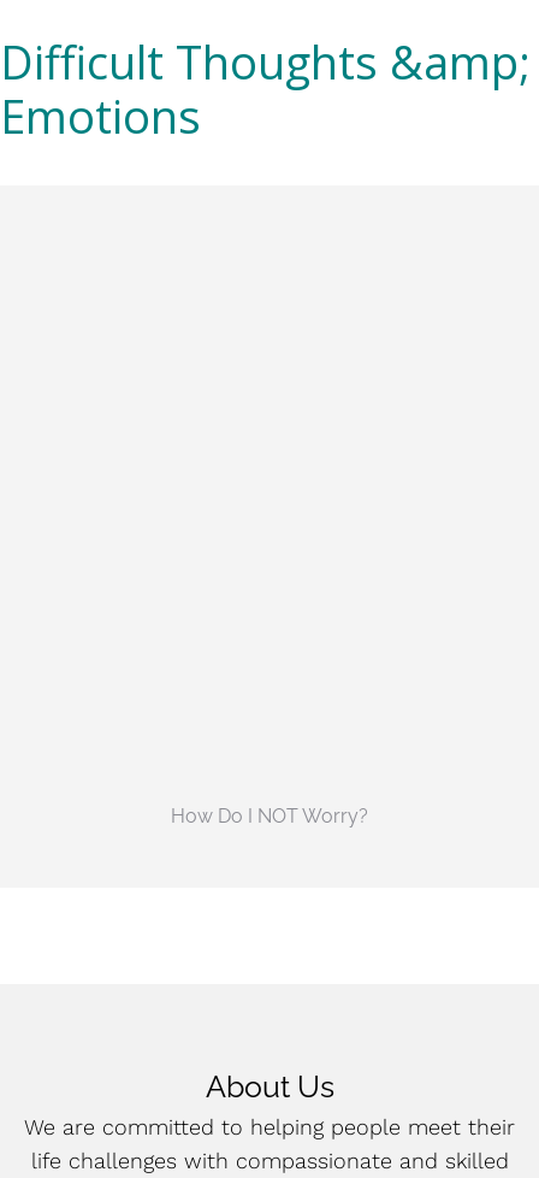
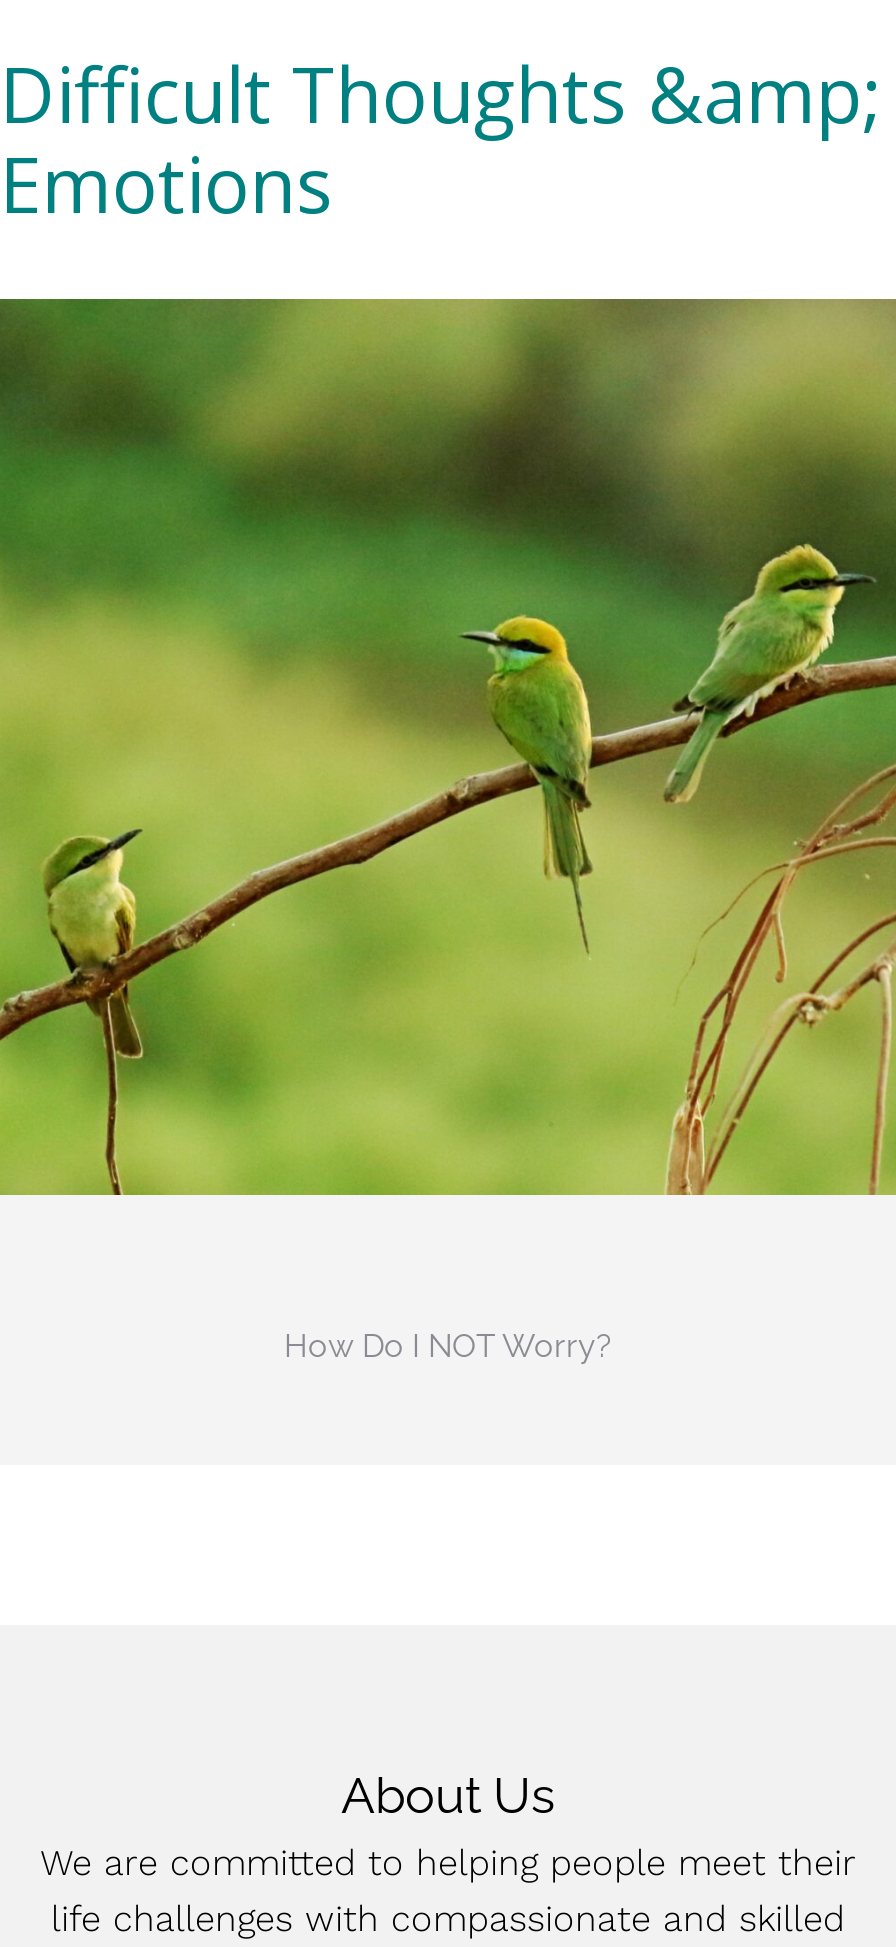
none -> [6,297,890,1197] [image]

